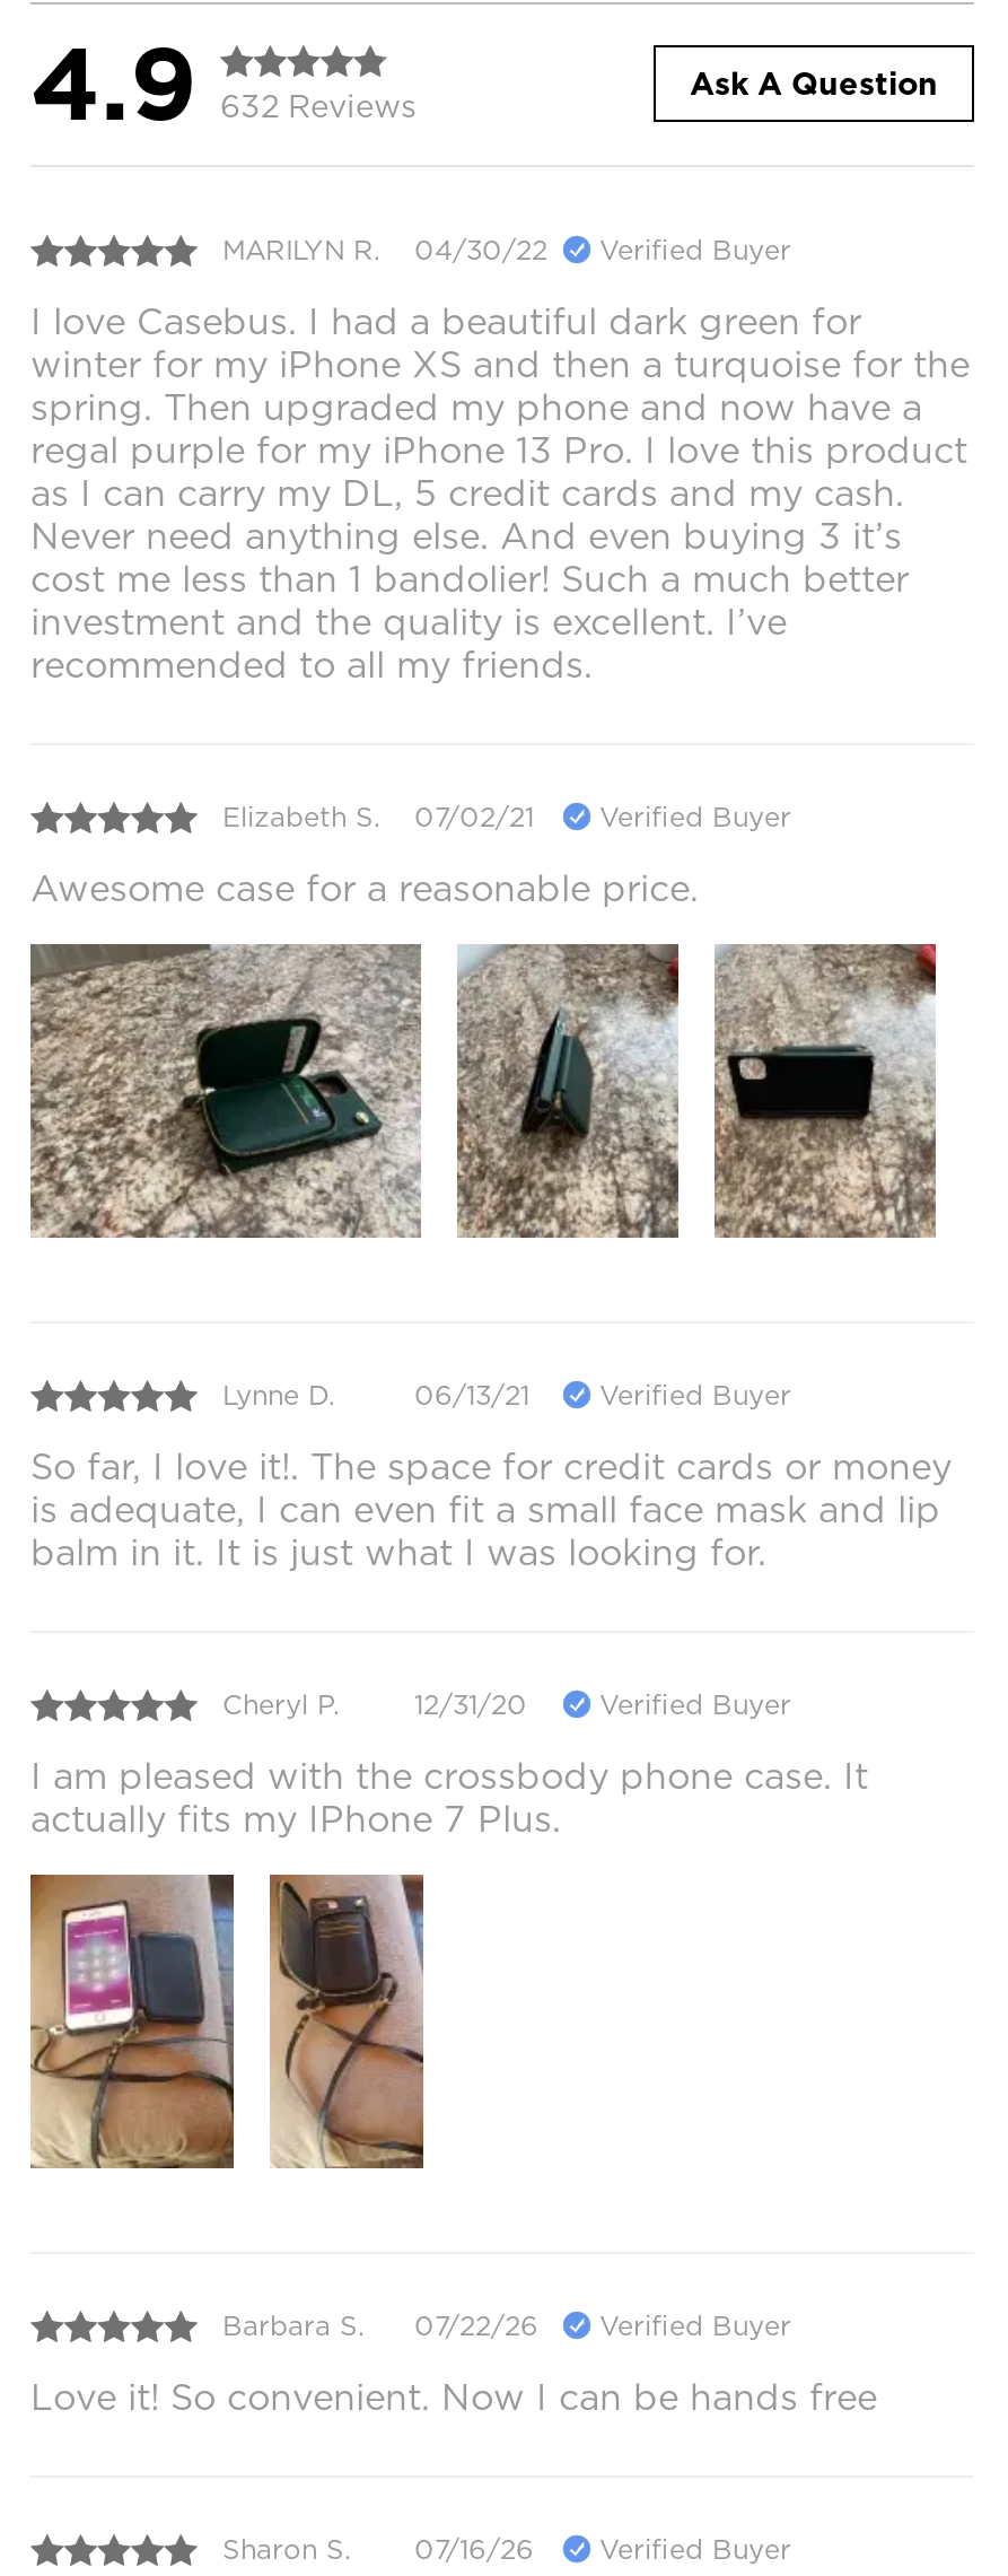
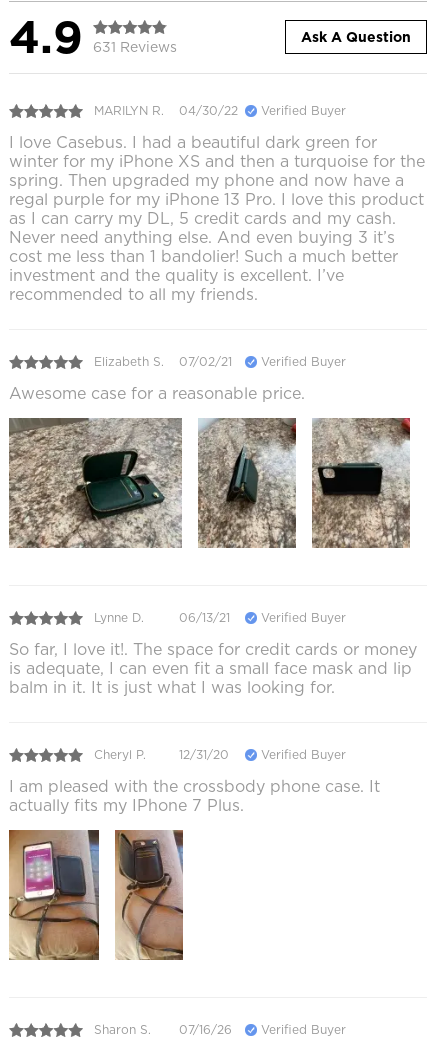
[30,22,417,144] 4.9 632 Reviews -> [9,10,177,64] 4.9 631 Reviews
[30,2309,877,2418] Barbara S. | 07/22/26 | Verified Buyer | Love it! So convenient. Now I can be hands free -> none

